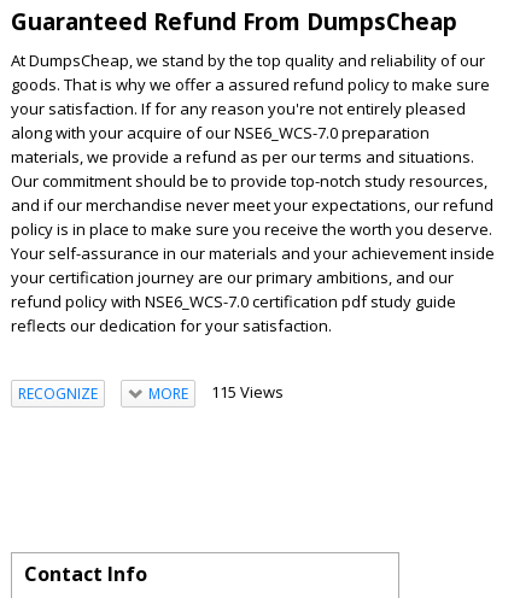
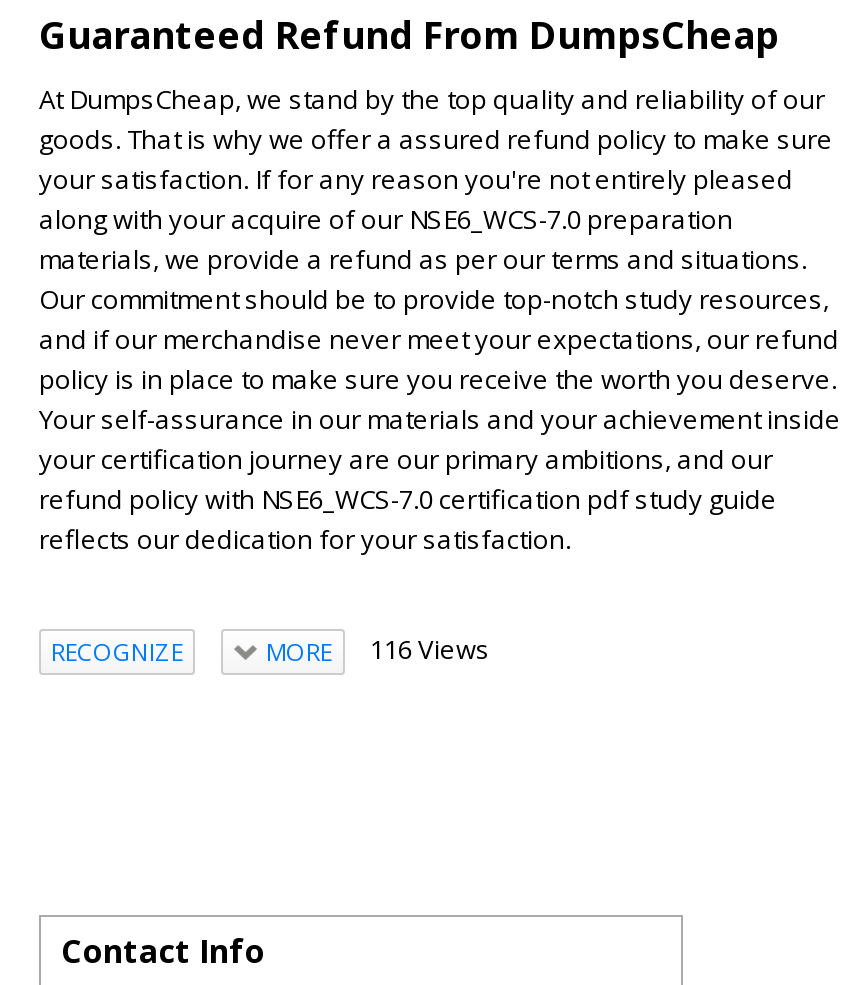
[148,381,283,404] MORE 115 Views -> [266,631,490,669] MORE 116 Views

